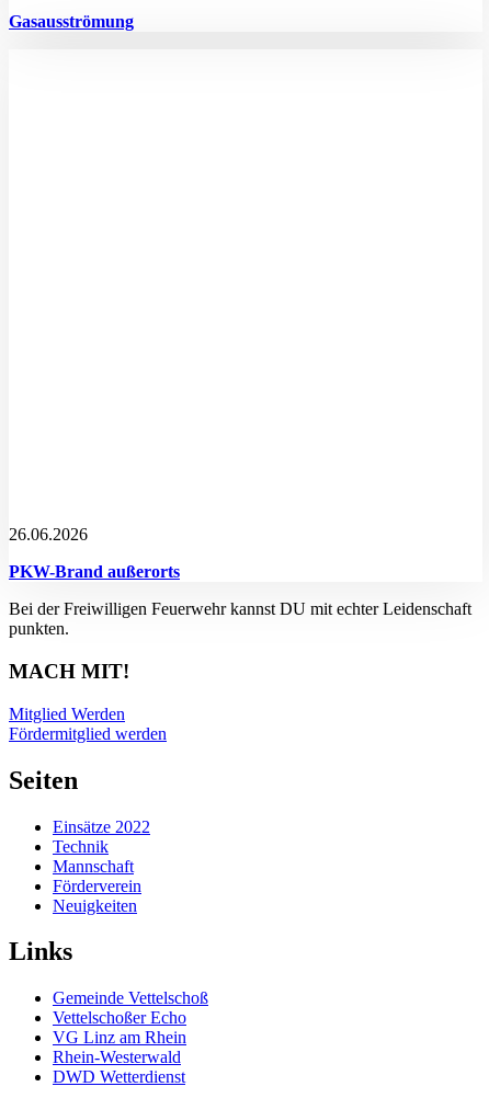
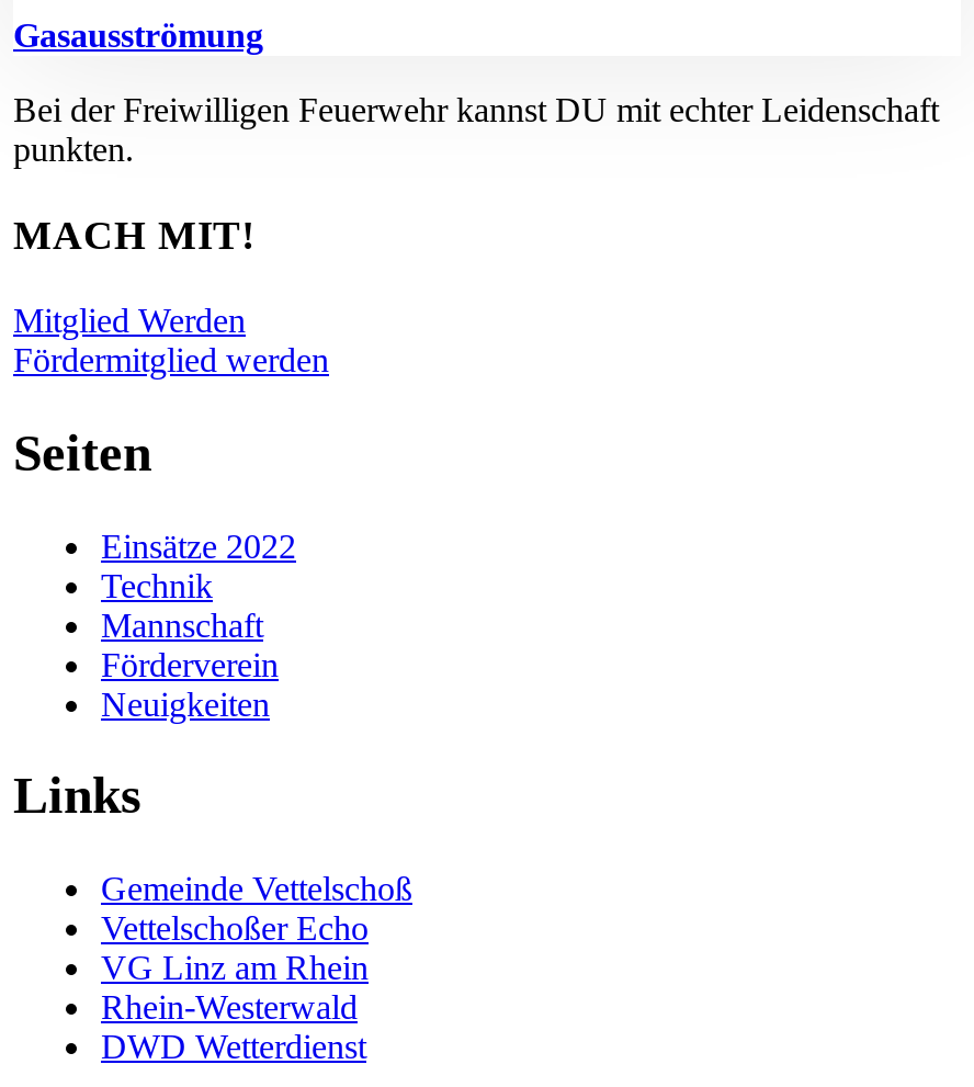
[9,525,180,581] 26.06.2026 | PKW-Brand außerorts -> none

